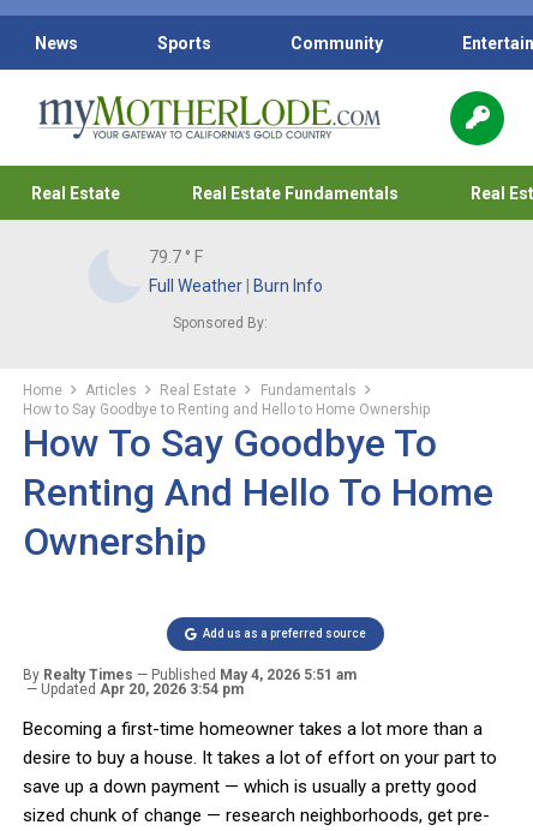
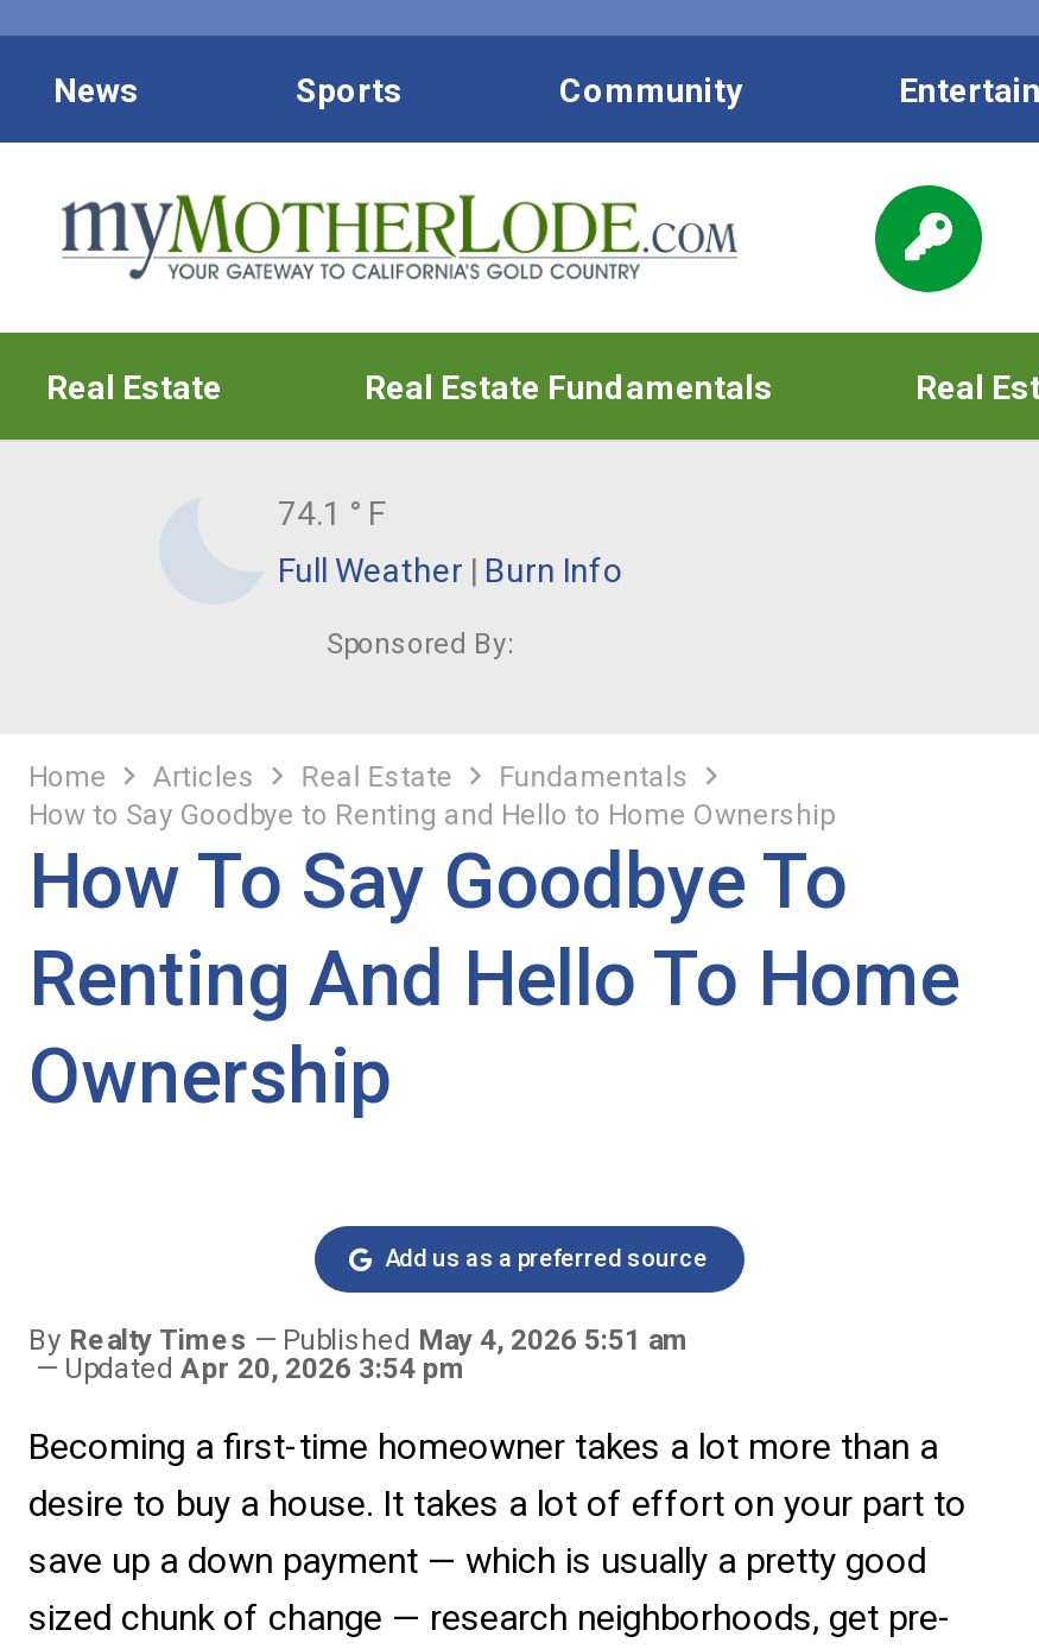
[148,247,202,267] 79.7 ° F -> [278,494,385,532] 74.1 ° F

